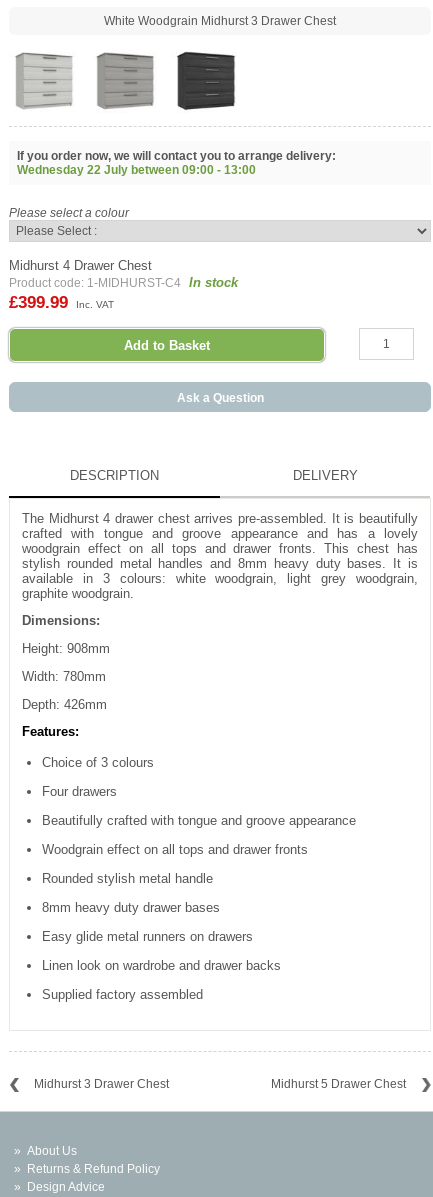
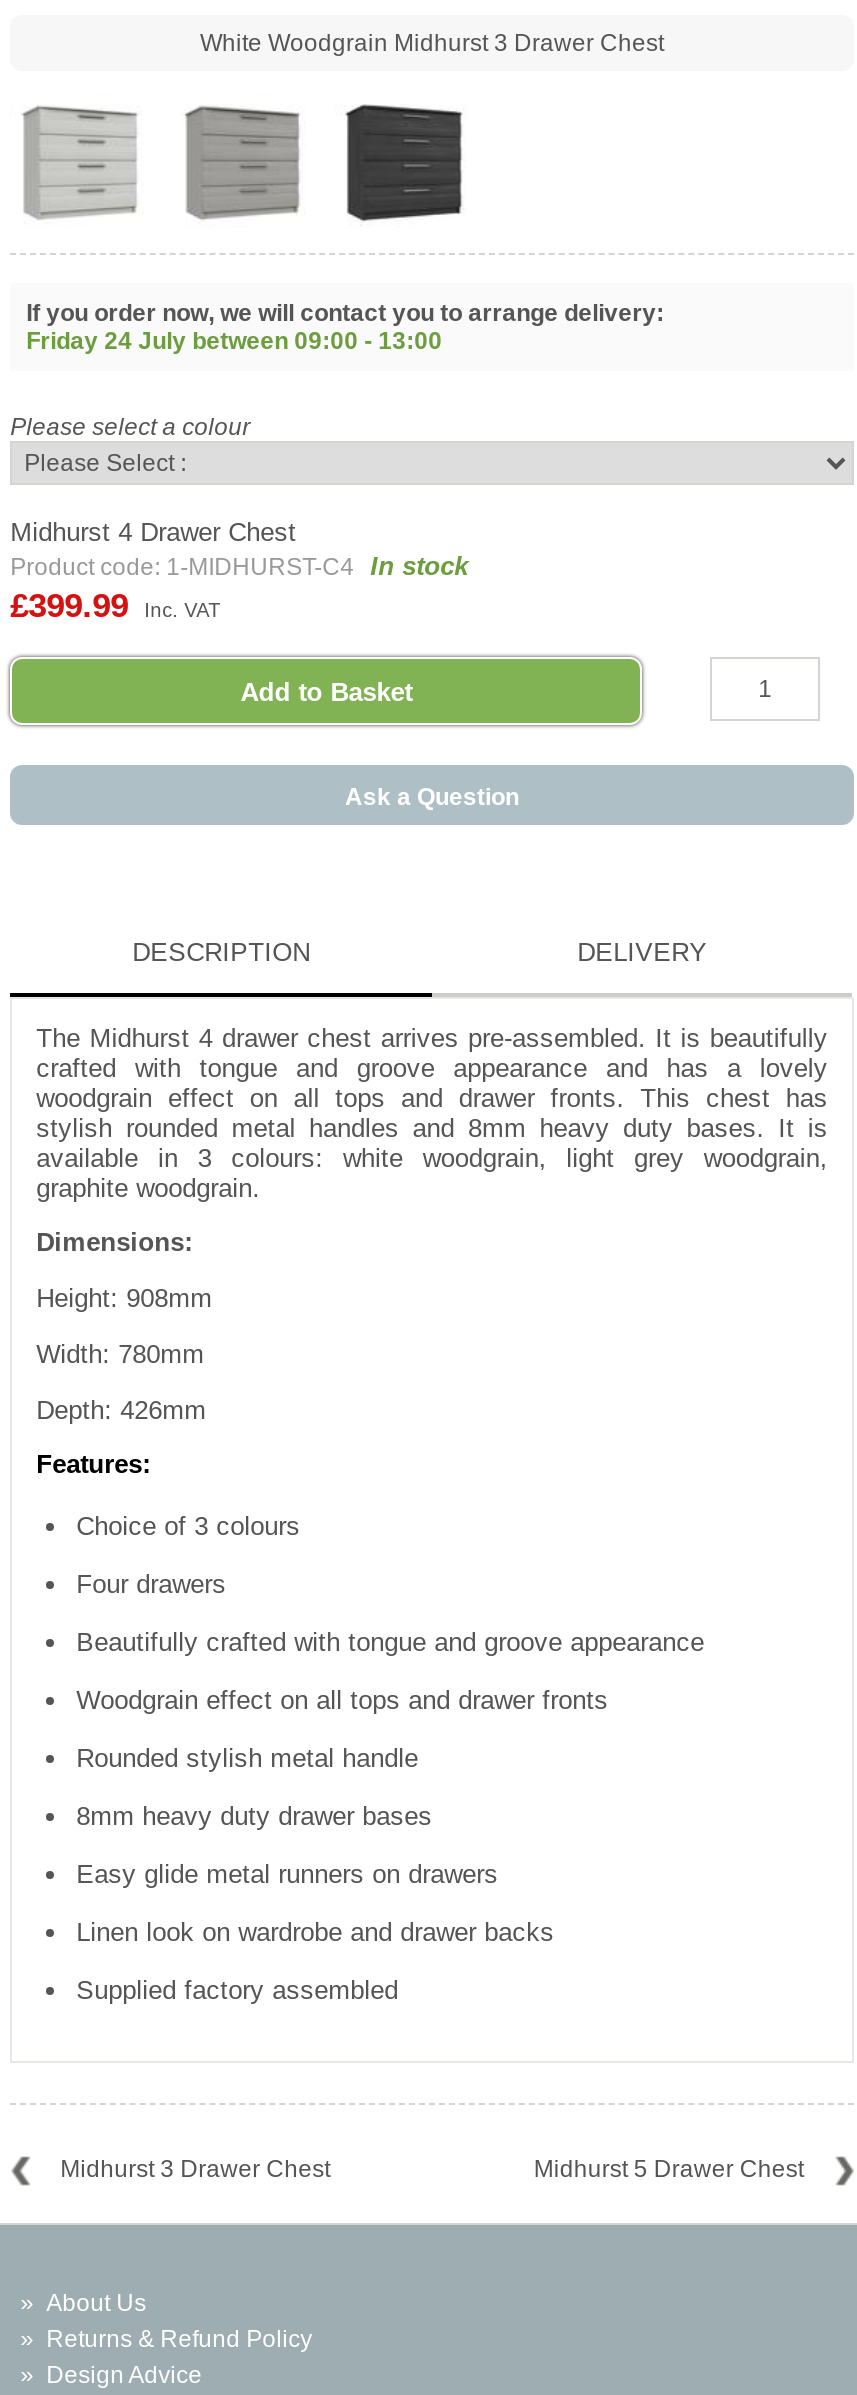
[17,163,256,177] Wednesday 22 July between 09:00 - 13:00 -> [26,327,442,355] Friday 24 July between 09:00 - 13:00

